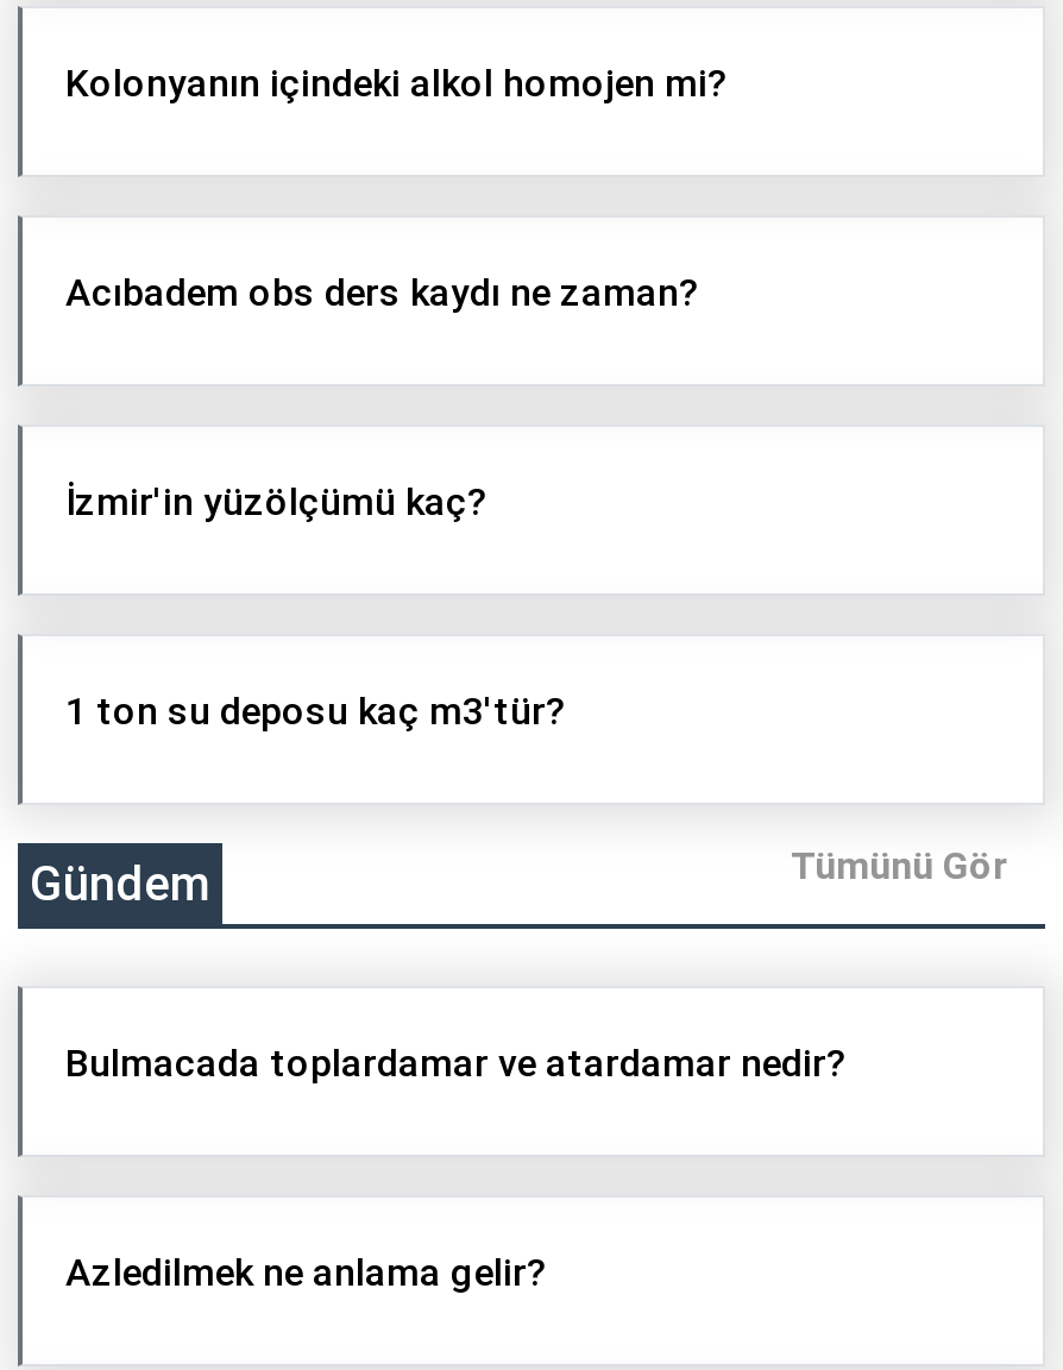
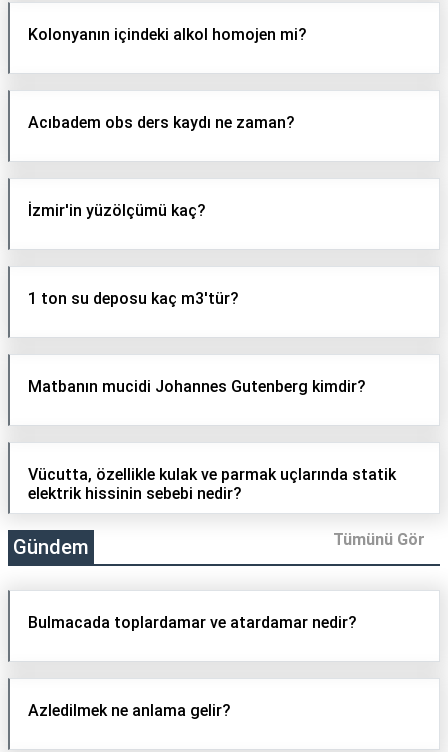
none -> [28,377,366,396] Matbanın mucidi Johannes Gutenberg kimdir?
none -> [28,465,396,503] Vücutta, özellikle kulak ve parmak uçlarında statik | elektrik hissinin sebebi nedir?

